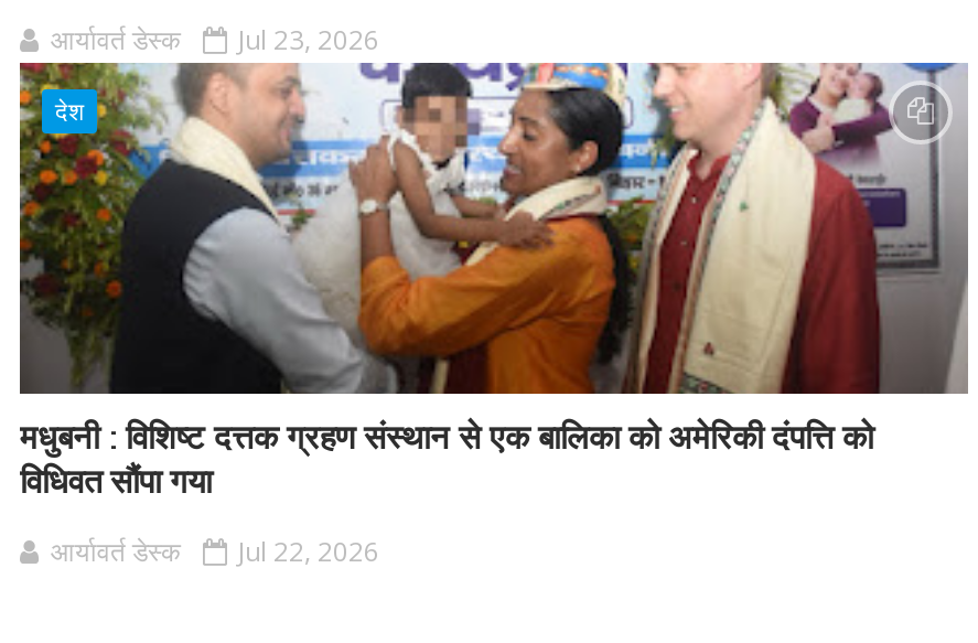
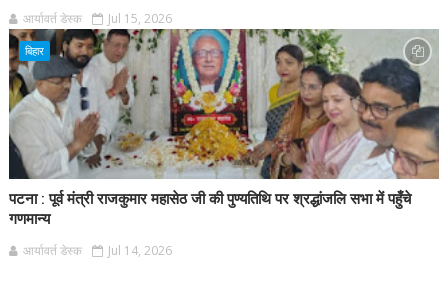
[51,21,379,58] आर्यावर्त डेस्क Jul 23, 2026 -> [23,10,172,27] आर्यावर्त डेस्क Jul 15, 2026
[18,61,968,396] [image] | देश -> [8,28,439,180] [image] | बिहार
[20,418,873,502] मधुबनी : विशिष्ट दत्तक ग्रहण संस्थान से एक बालिका को अमेरिकी दंपत्ति को | विधिवत सौंपा गया -> [9,190,411,228] पटना : पूर्व मंत्री राजकुमार महासेठ जी की पुण्यतिथि पर श्रद्धांजलि सभा में पहुँचे | गणमान्य
[51,533,379,570] आर्यावर्त डेस्क Jul 22, 2026 -> [23,242,172,259] आर्यावर्त डेस्क Jul 14, 2026

